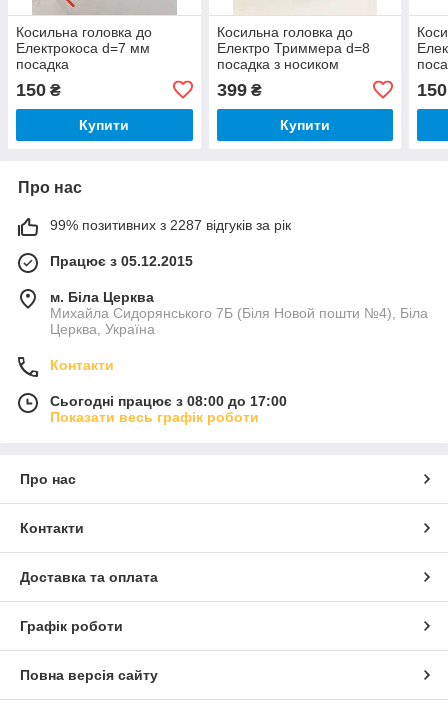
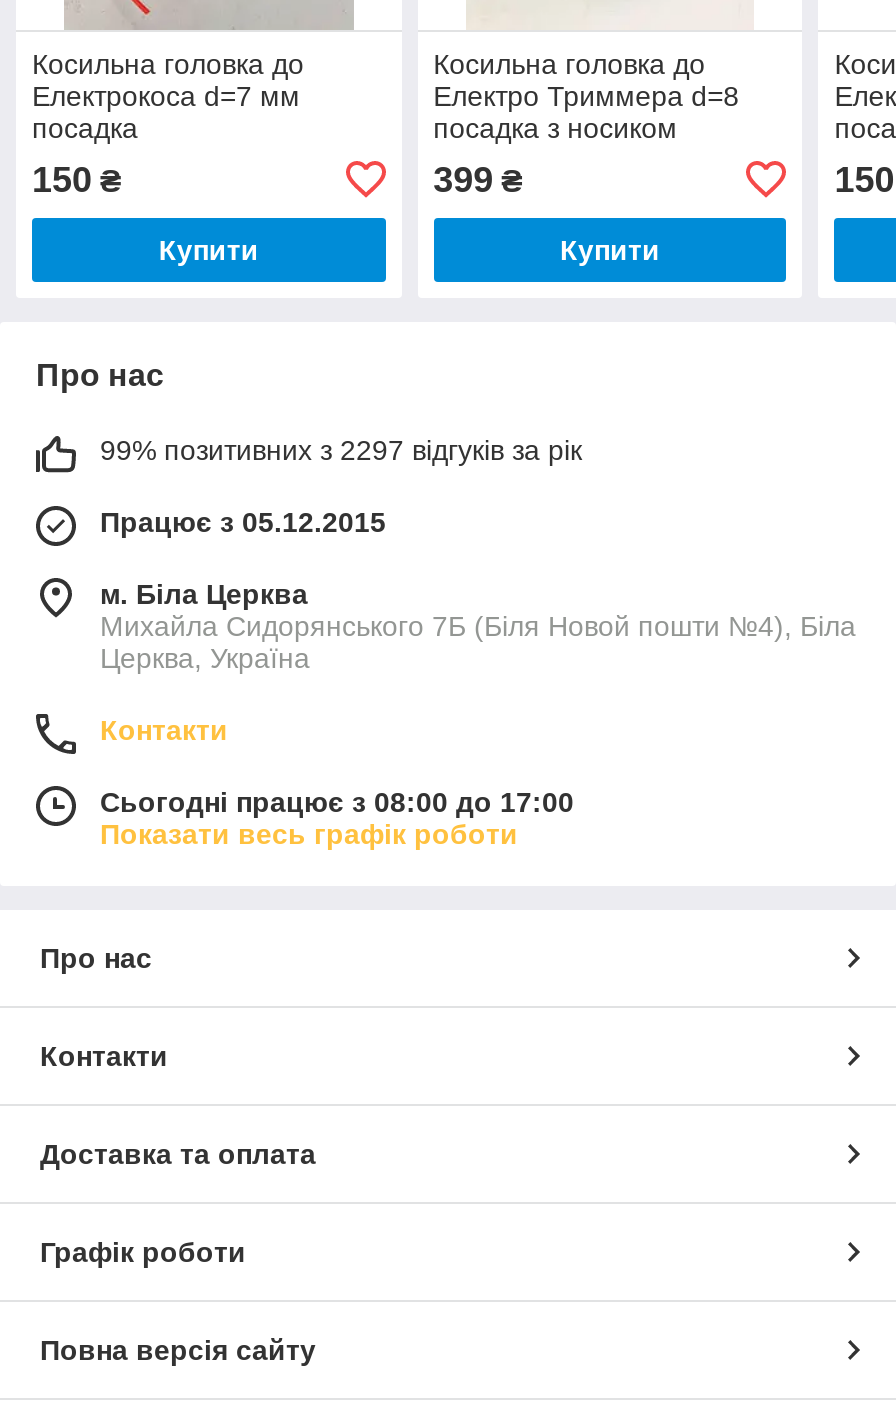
[50,217,291,233] 99% позитивних з 2287 відгуків за рік -> [100,434,582,466] 99% позитивних з 2297 відгуків за рік

